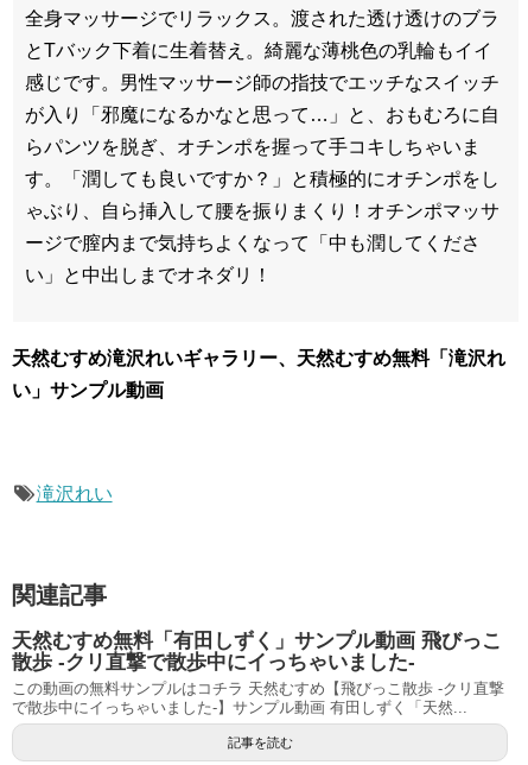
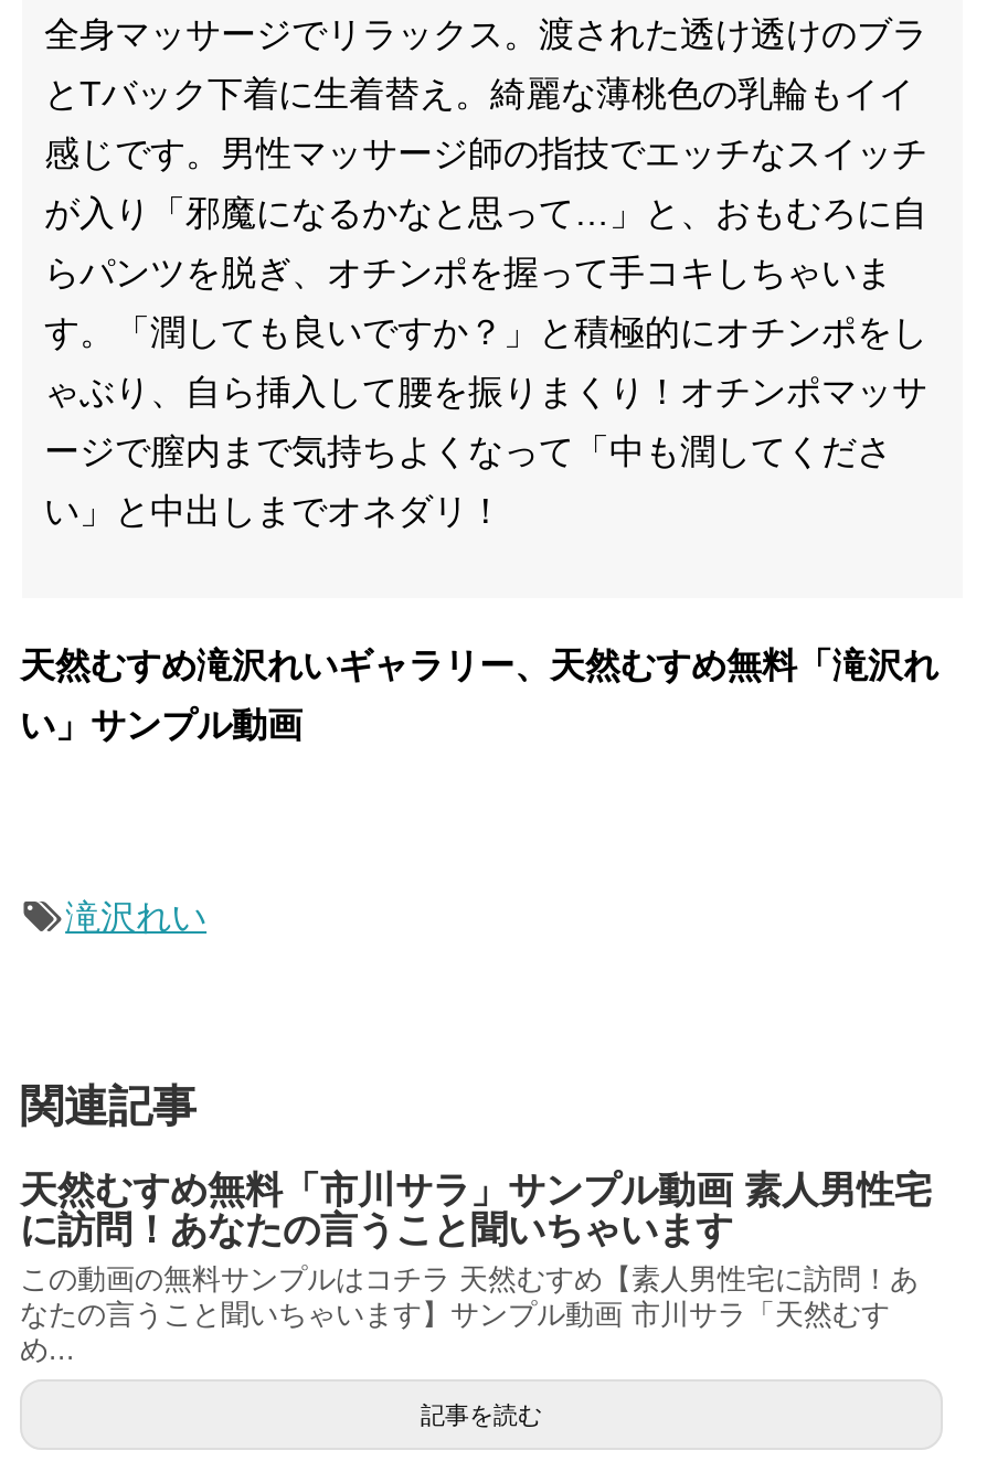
[12,629,504,716] 天然むすめ無料「有田しずく」サンプル動画 飛びっこ | 散歩 ‐クリ直撃で散歩中にイっちゃいました‐ | この動画の無料サンプルはコチラ 天然むすめ【飛びっこ散歩 ‐クリ直撃 | で散歩中にイっちゃいました‐】サンプル動画 有田しずく「天然... -> [20,1169,932,1366] 天然むすめ無料「市川サラ」サンプル動画 素人男性宅 | に訪問！あなたの言うこと聞いちゃいます | この動画の無料サンプルはコチラ 天然むすめ【素人男性宅に訪問！あ | なたの言うこと聞いちゃいます】サンプル動画 市川サラ「天然むす | め...

